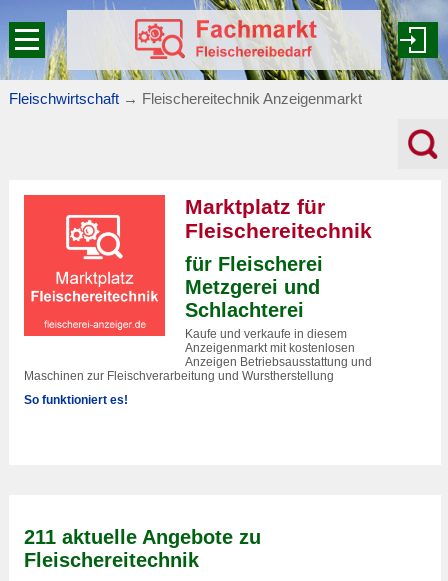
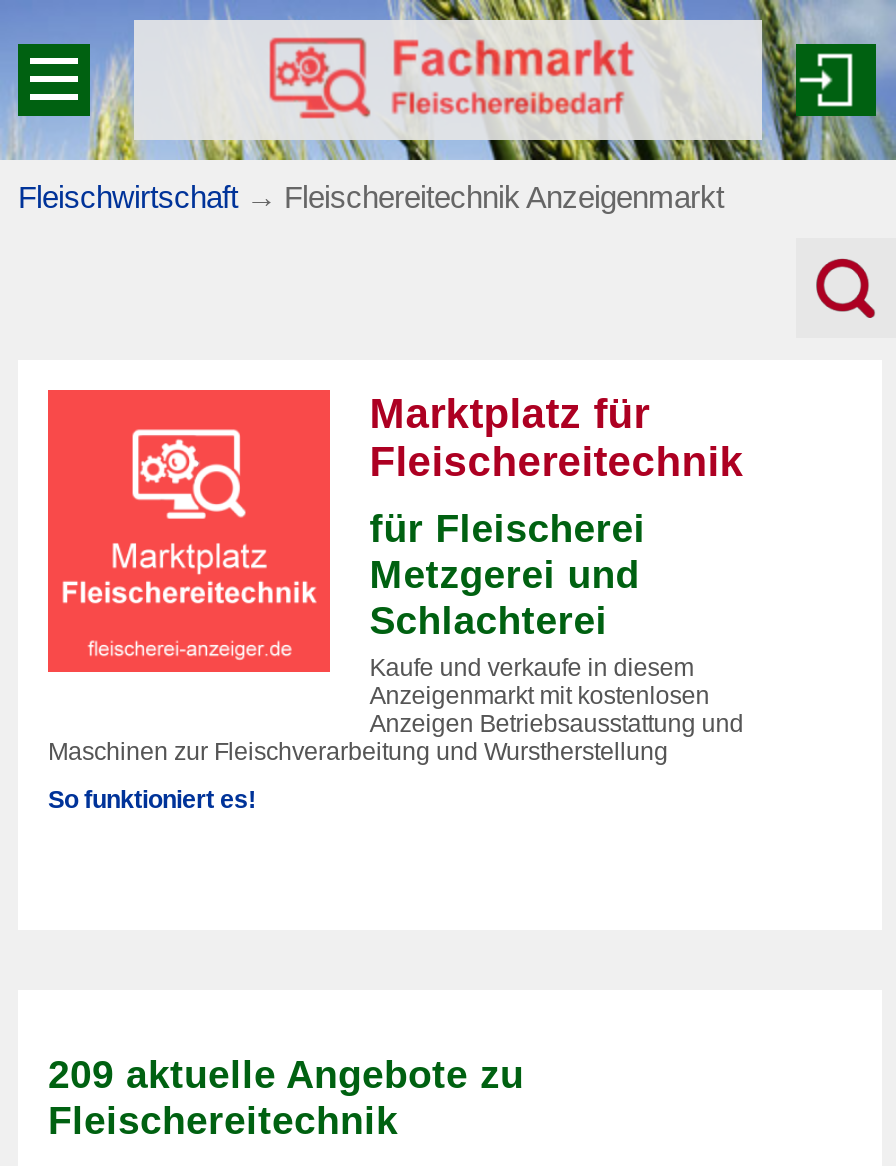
[24,526,261,548] 211 aktuelle Angebote zu -> [48,1052,524,1096] 209 aktuelle Angebote zu

